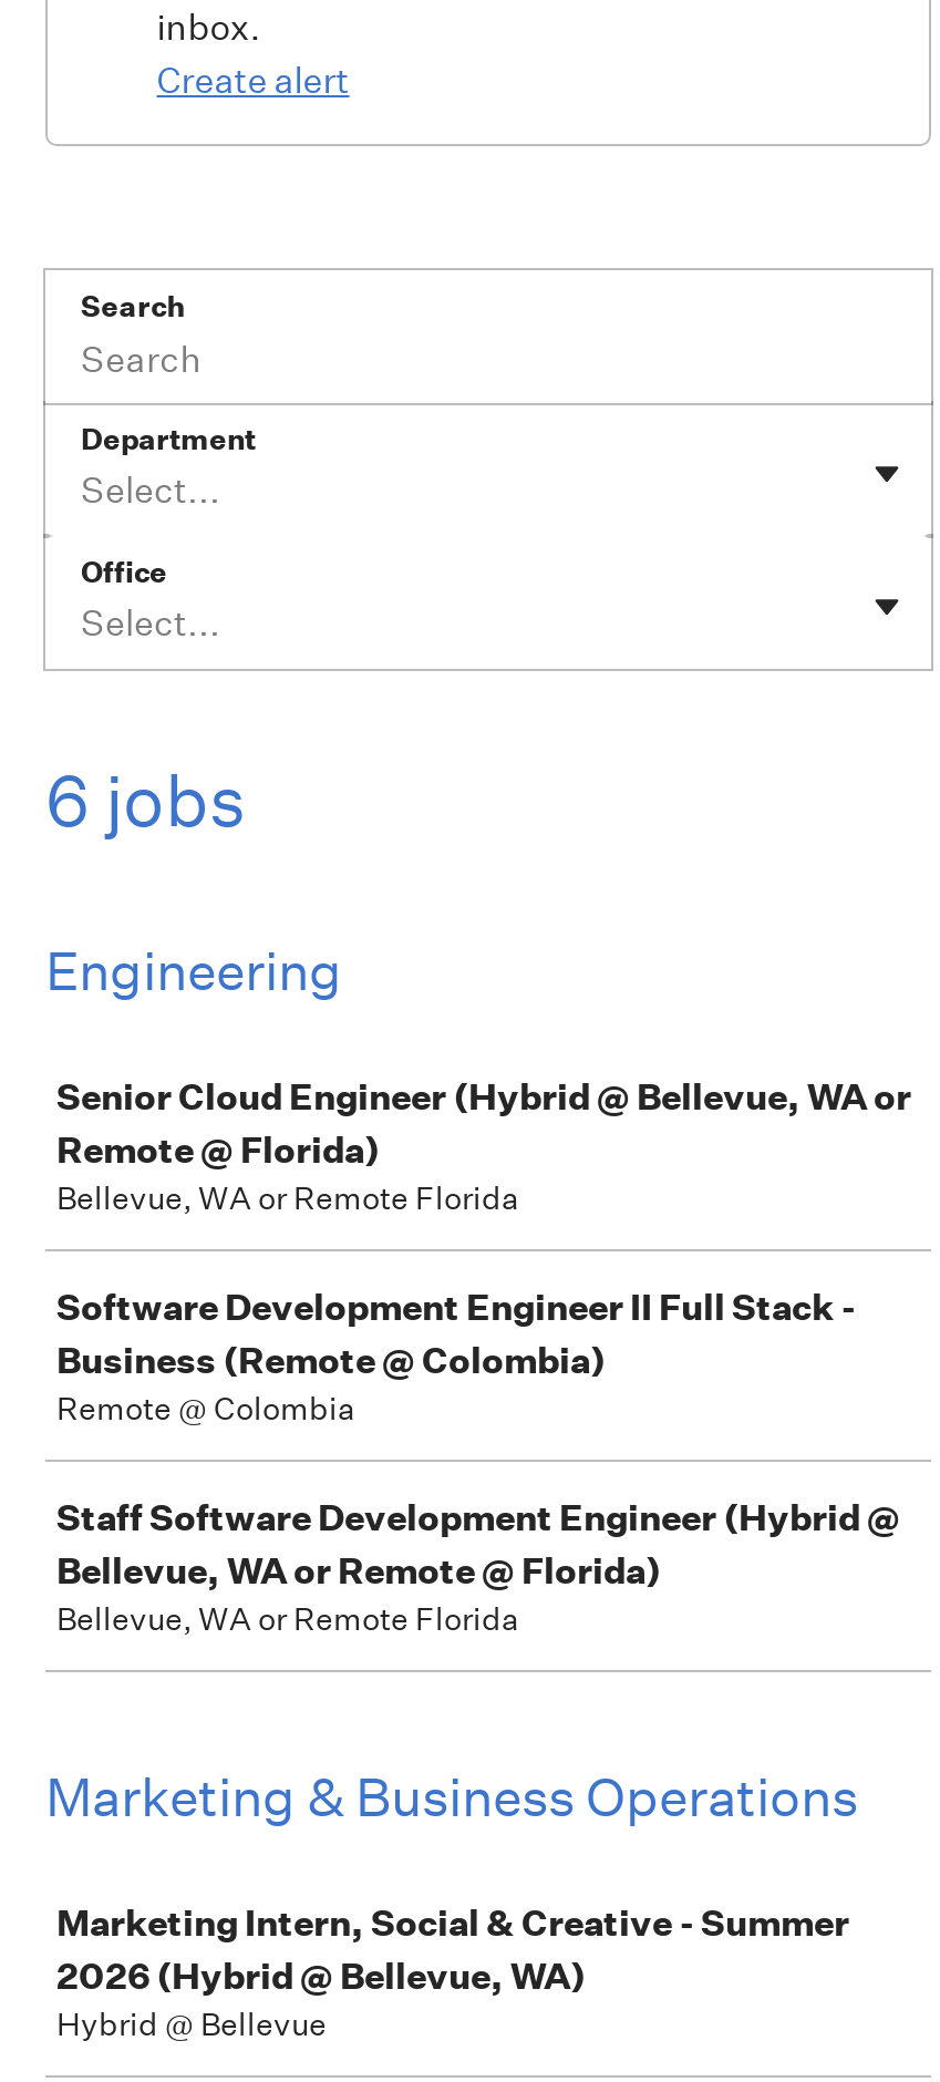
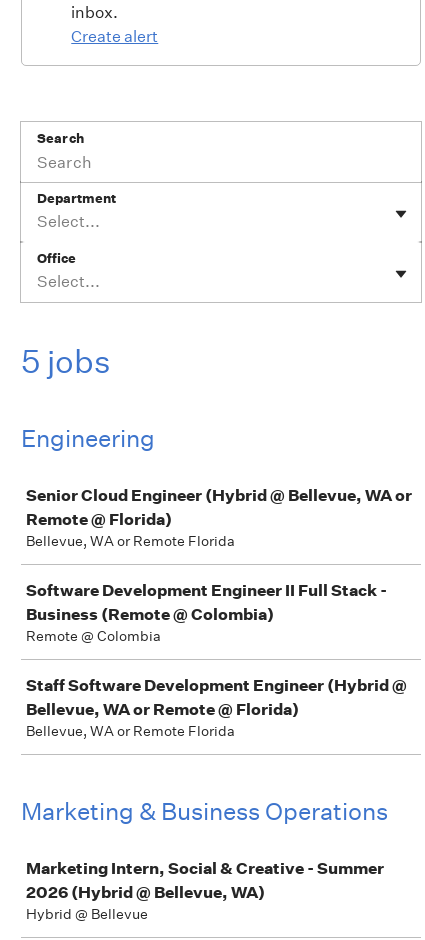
[45,757,247,844] 6 jobs -> [21,342,111,381] 5 jobs

